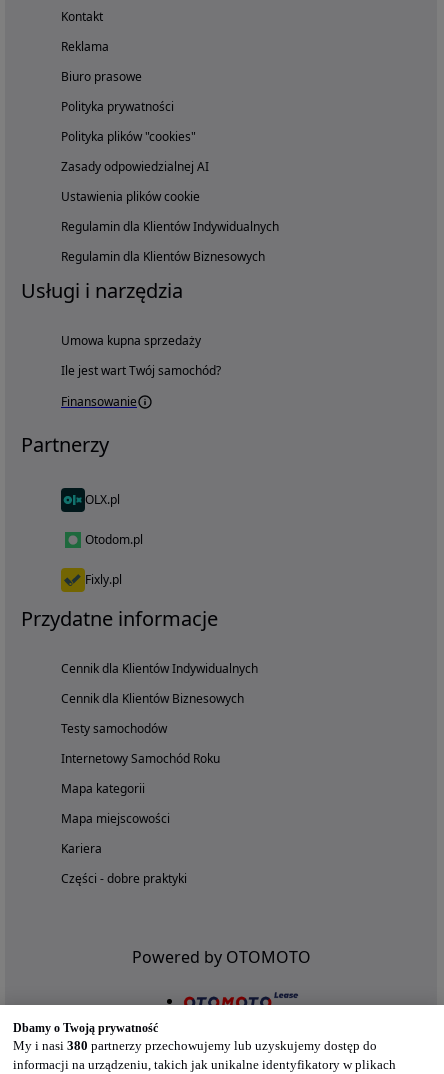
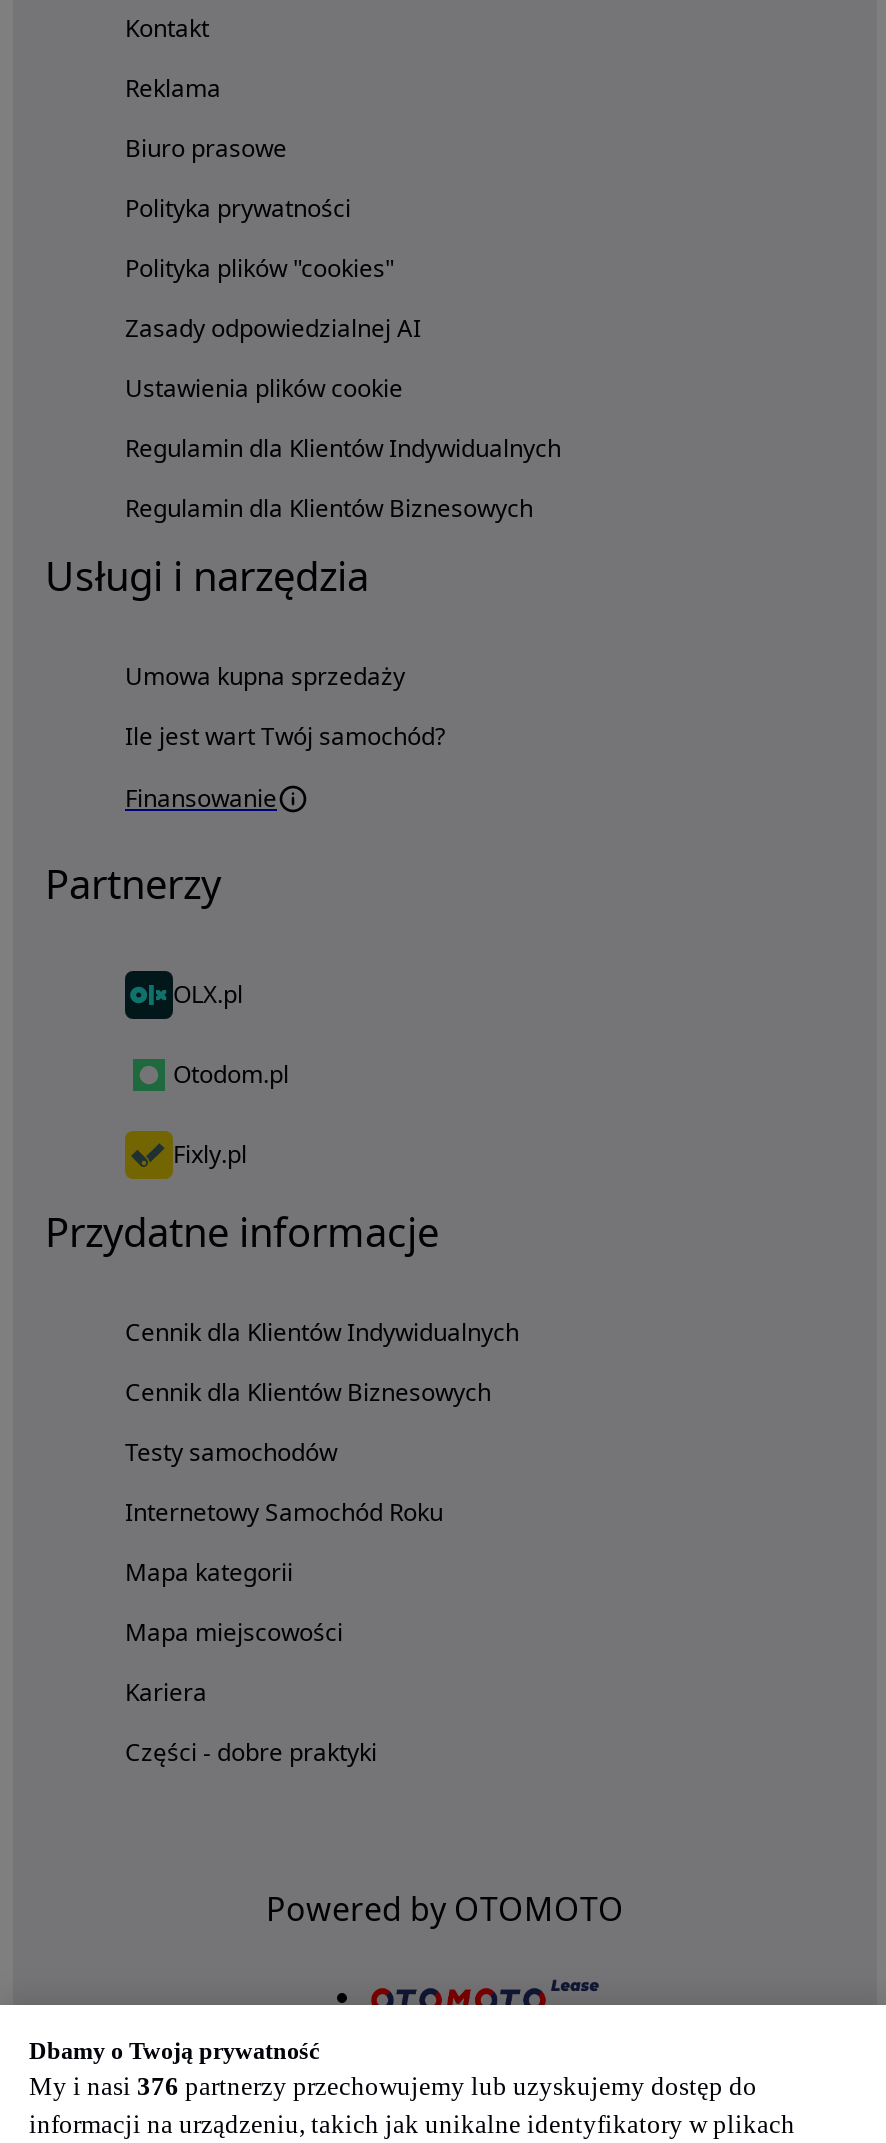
[13,1038,377,1053] My i nasi 380 partnerzy przechowujemy lub uzyskujemy dostęp do -> [29,2071,757,2101] My i nasi 376 partnerzy przechowujemy lub uzyskujemy dostęp do

